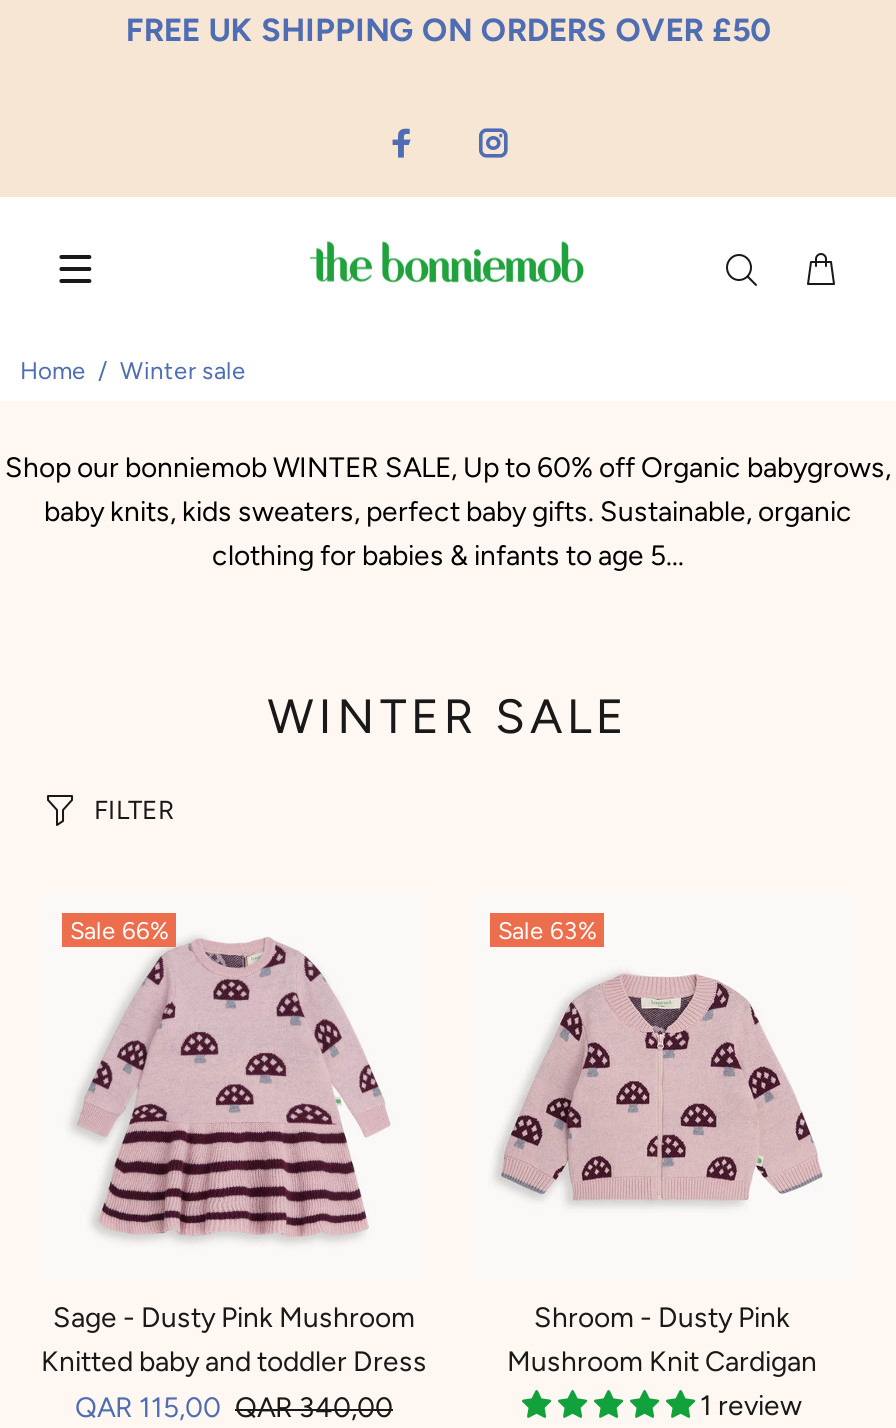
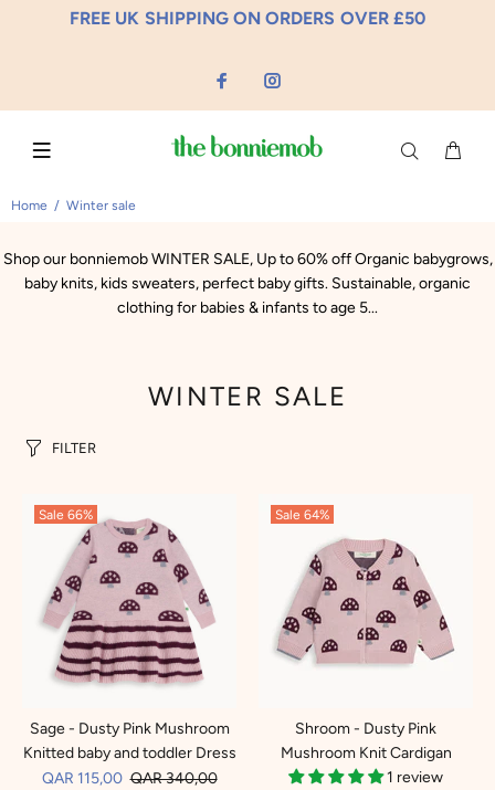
[498,916,596,944] Sale 63% -> [275,507,329,523] Sale 64%

